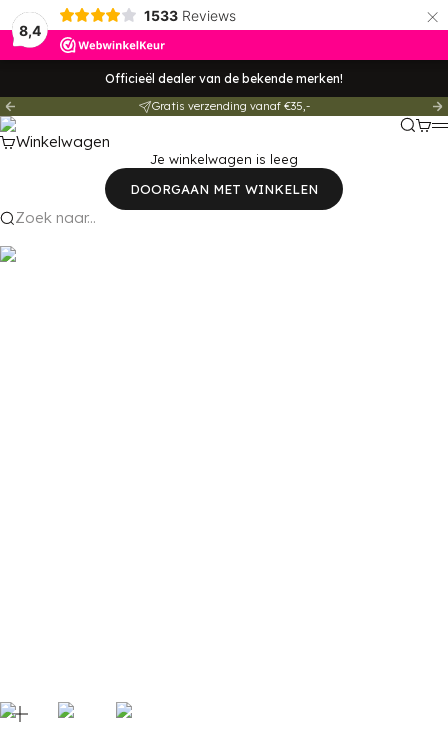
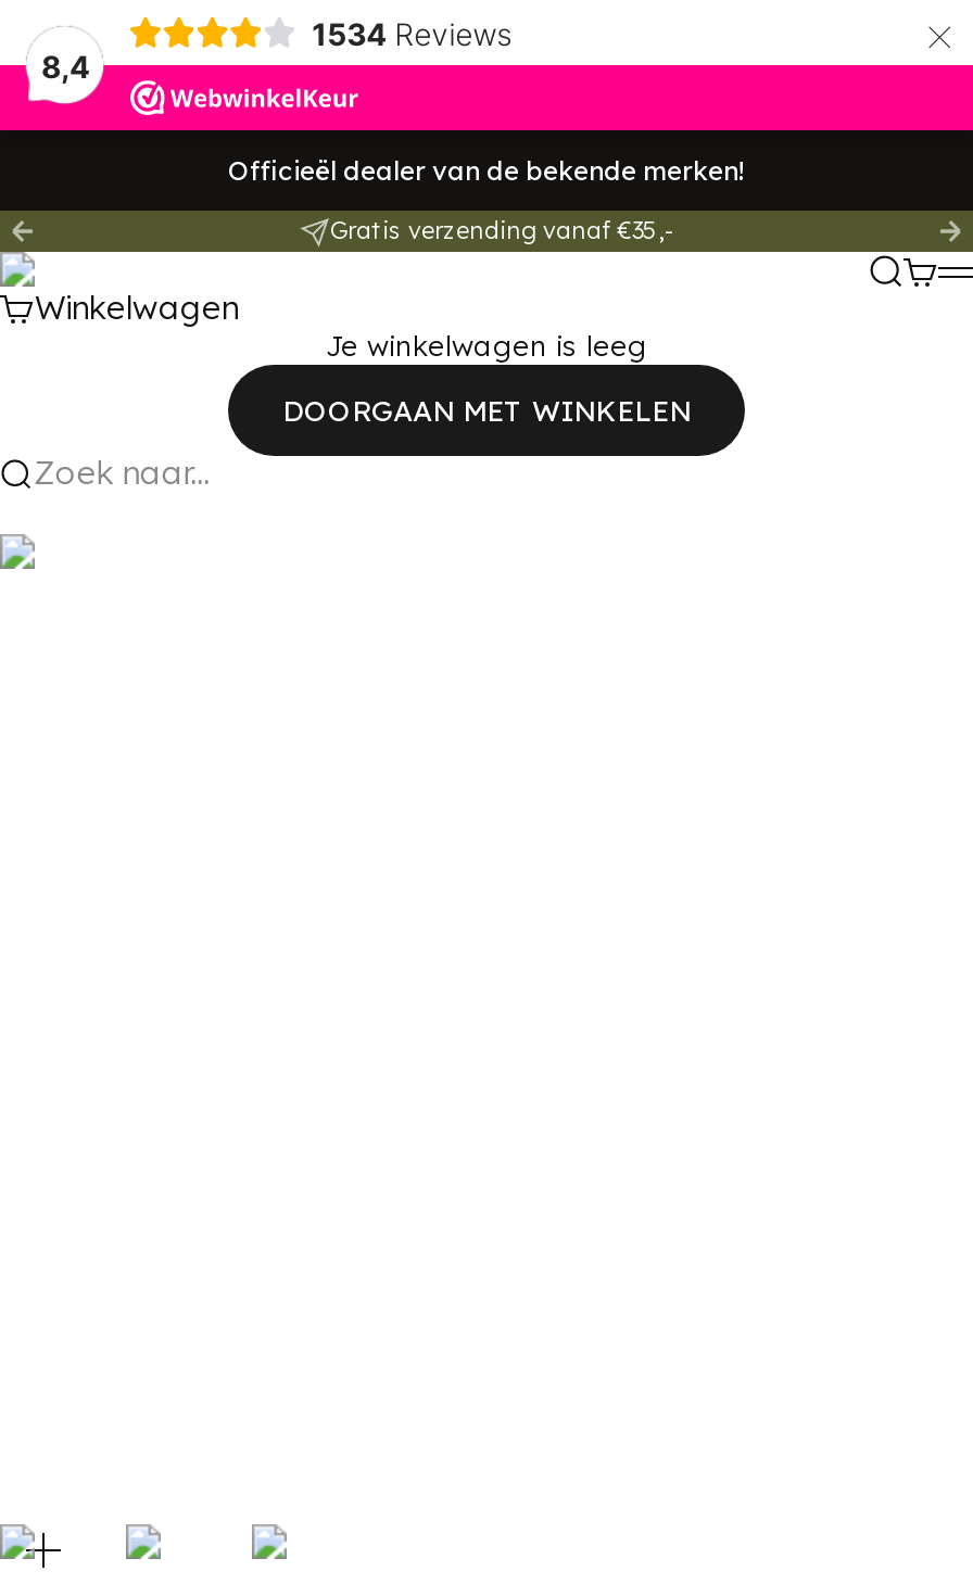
[144,6,236,23] 1533 Reviews -> [312,14,512,51] 1534 Reviews

